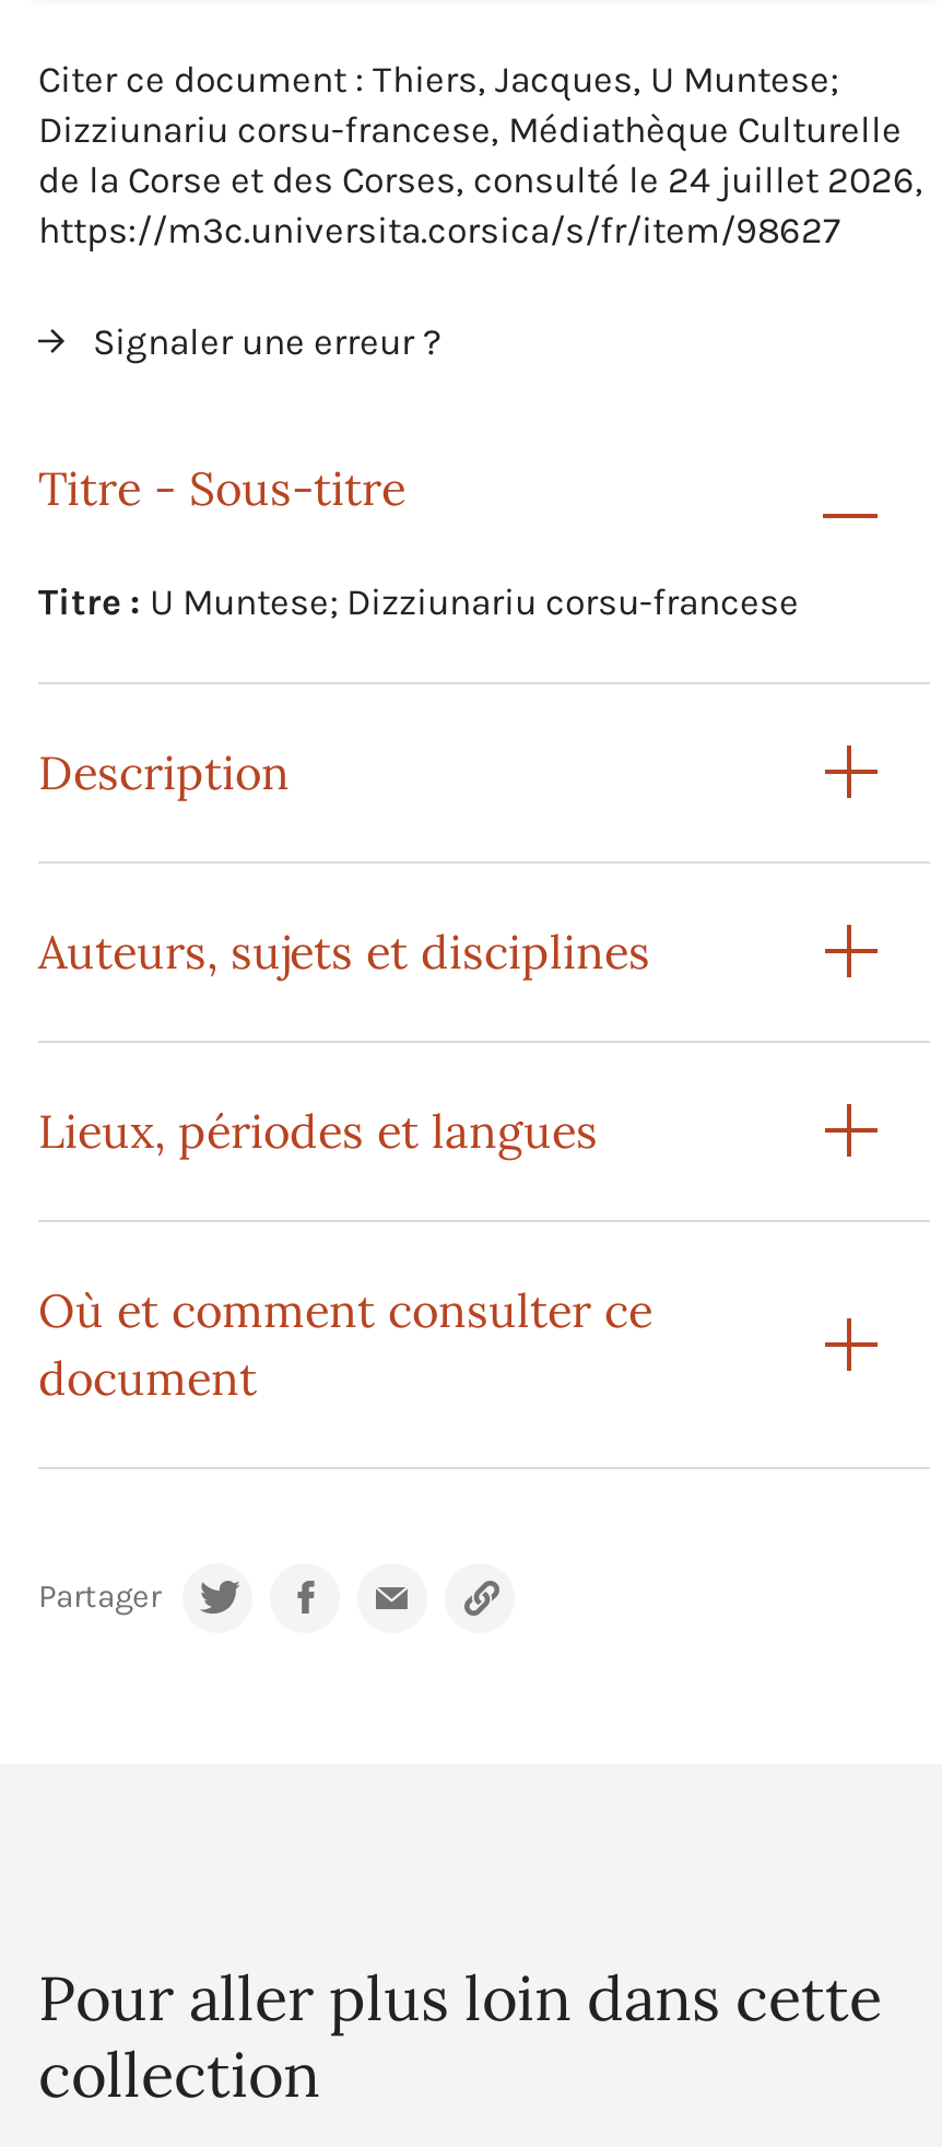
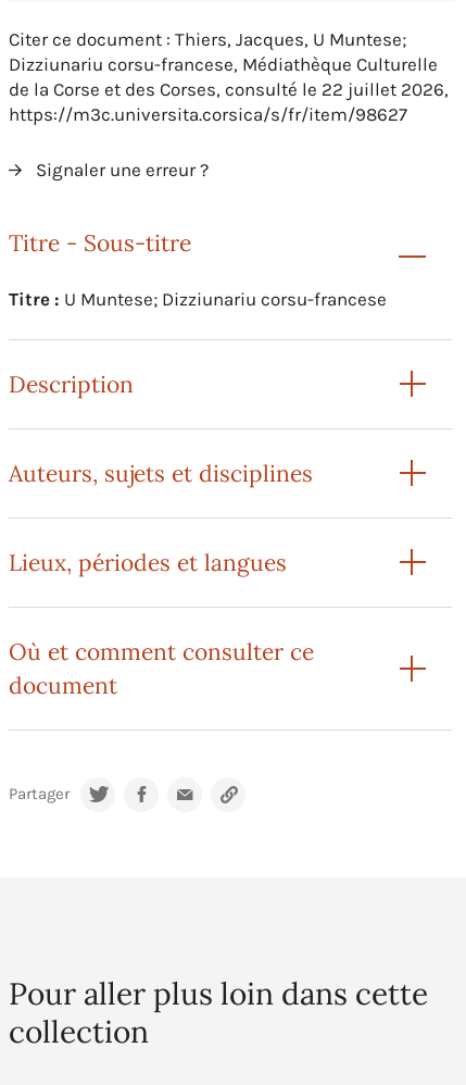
[38,157,923,201] de la Corse et des Corses, consulté le 24 juillet 2026, -> [9,78,449,100] de la Corse et des Corses, consulté le 22 juillet 2026,

